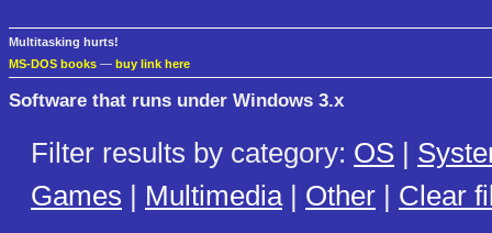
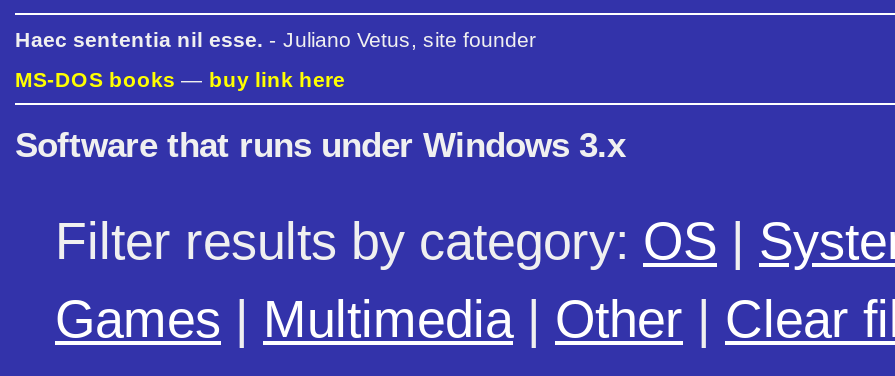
[9,35,119,49] Multitasking hurts! -> [15,27,537,51] Haec sententia nil esse. - Juliano Vetus, site founder

